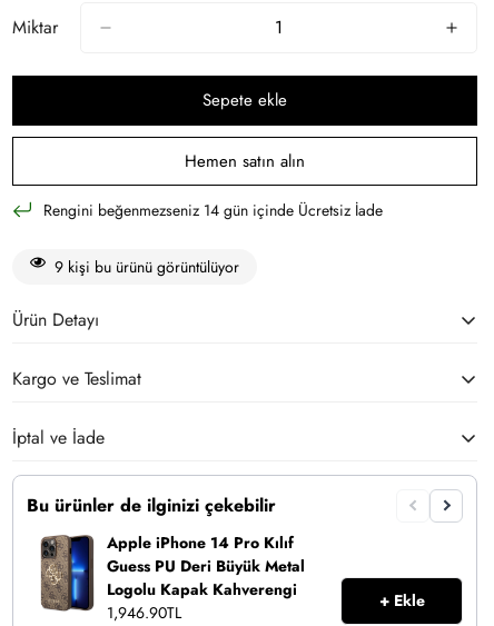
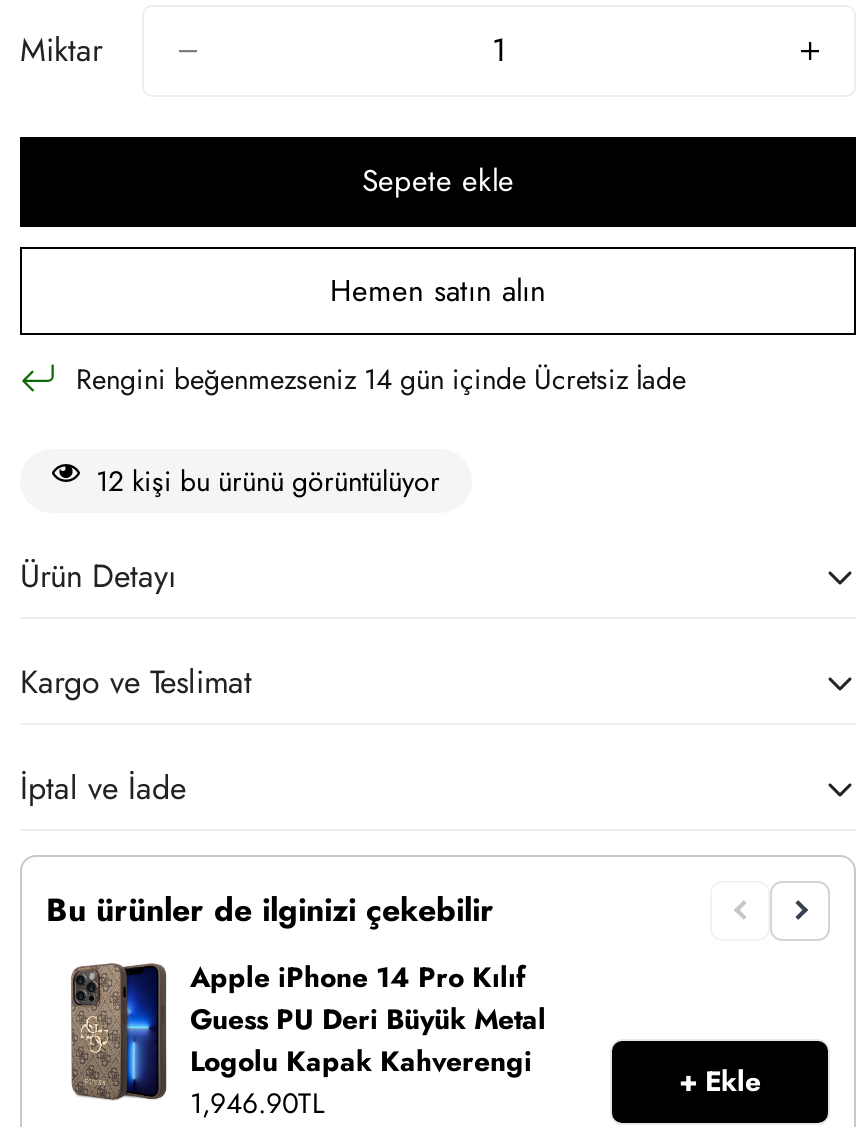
[55,255,239,278] 9 kişi bu ürünü görüntülüyor -> [96,460,440,500] 12 kişi bu ürünü görüntülüyor

